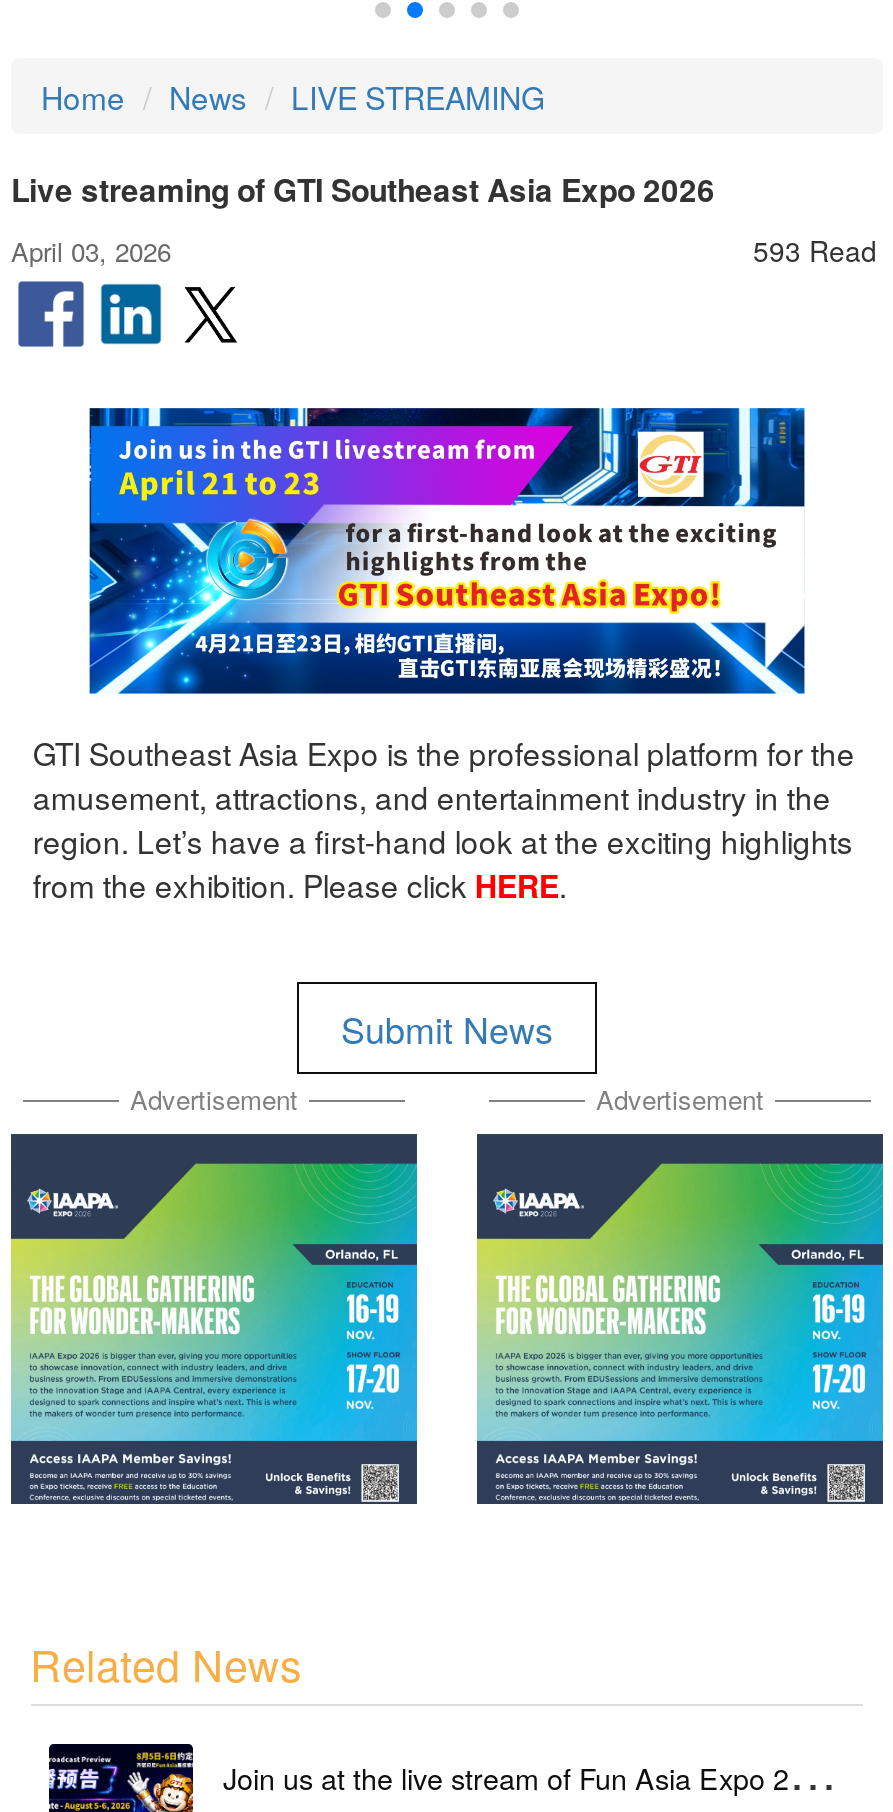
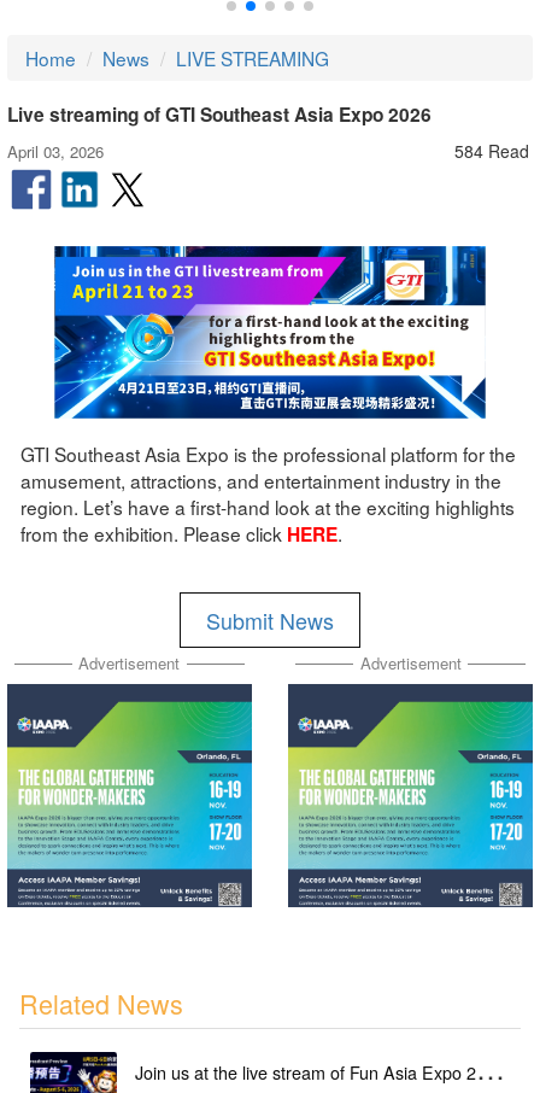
[753,231,877,271] 593 Read -> [454,139,529,163] 584 Read

